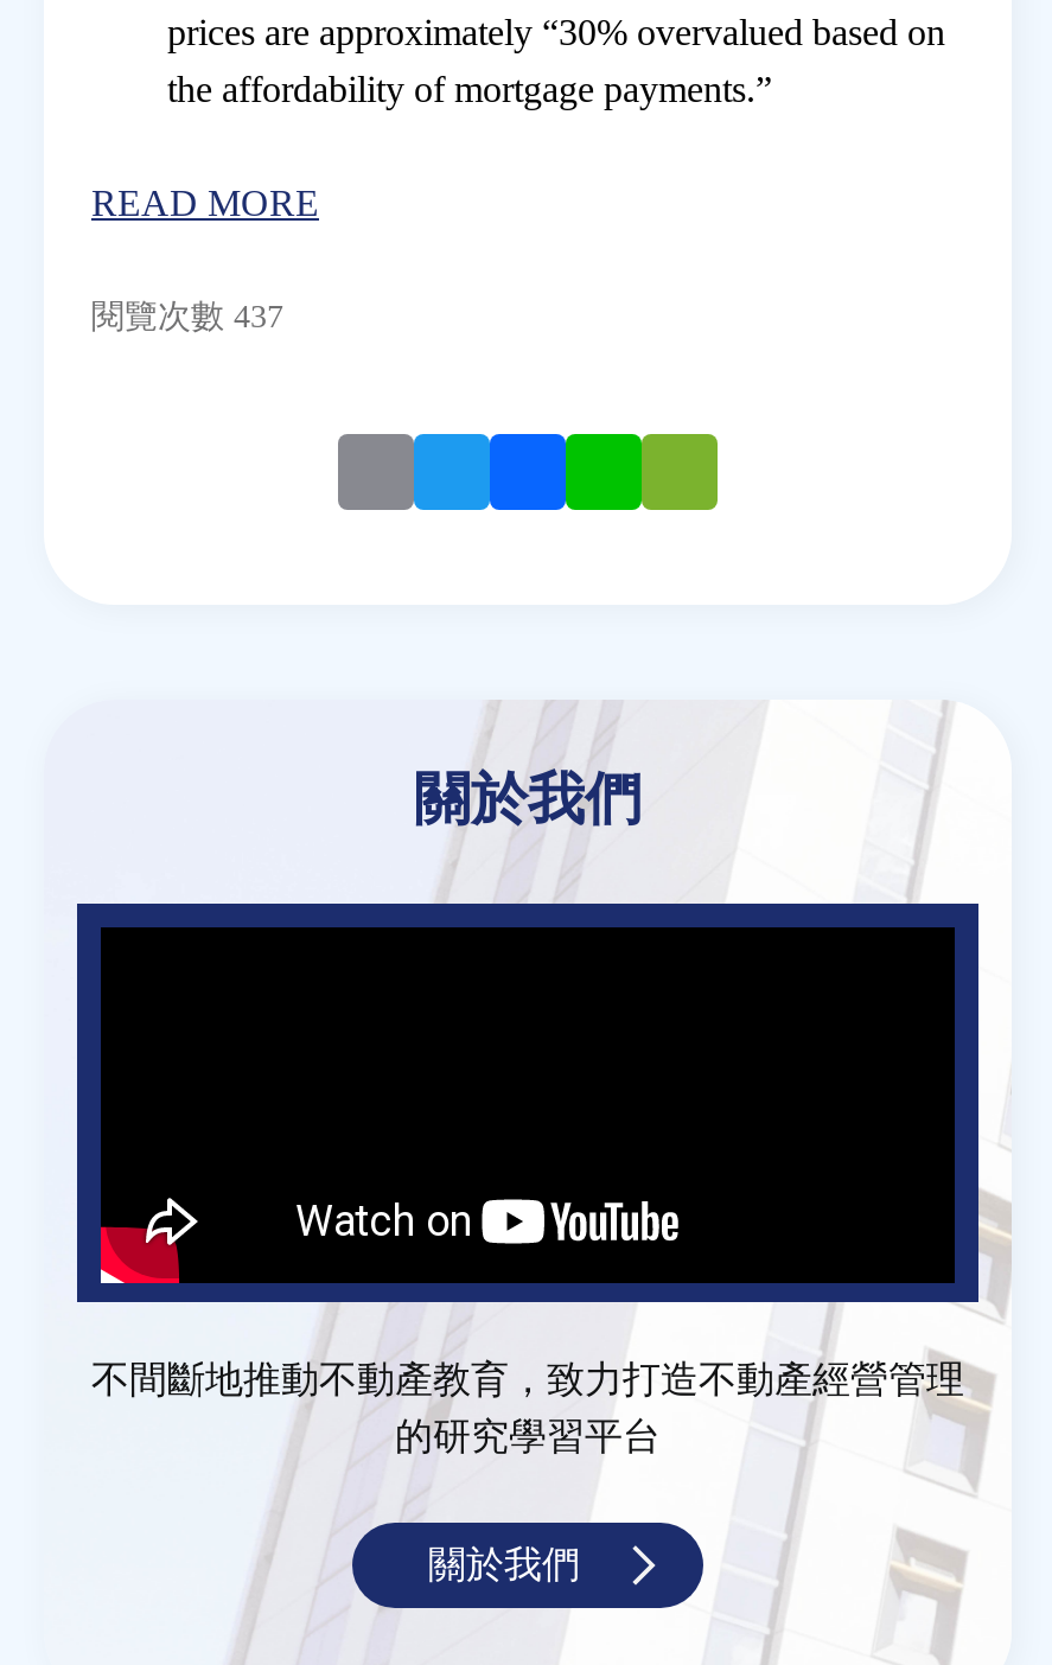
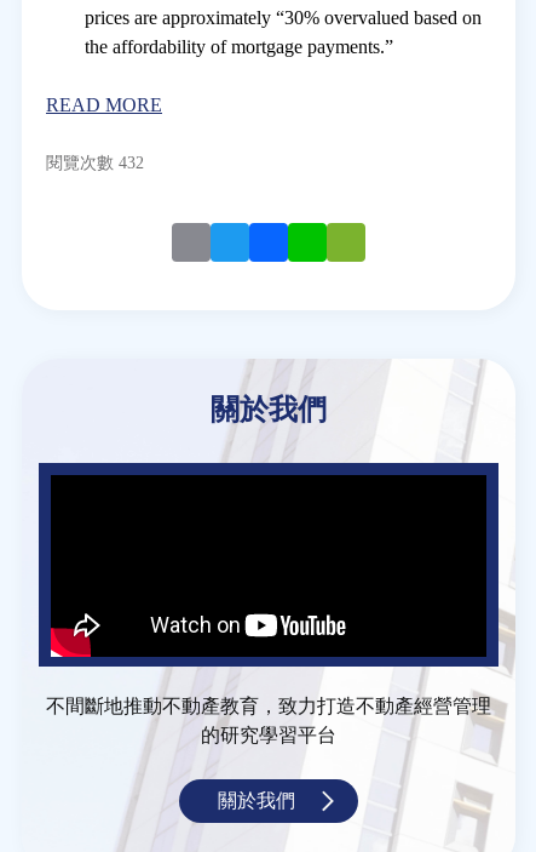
[91,298,283,333] 閱覽次數 437 -> [46,153,144,172] 閱覽次數 432

